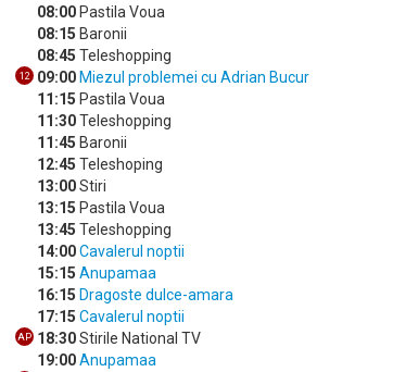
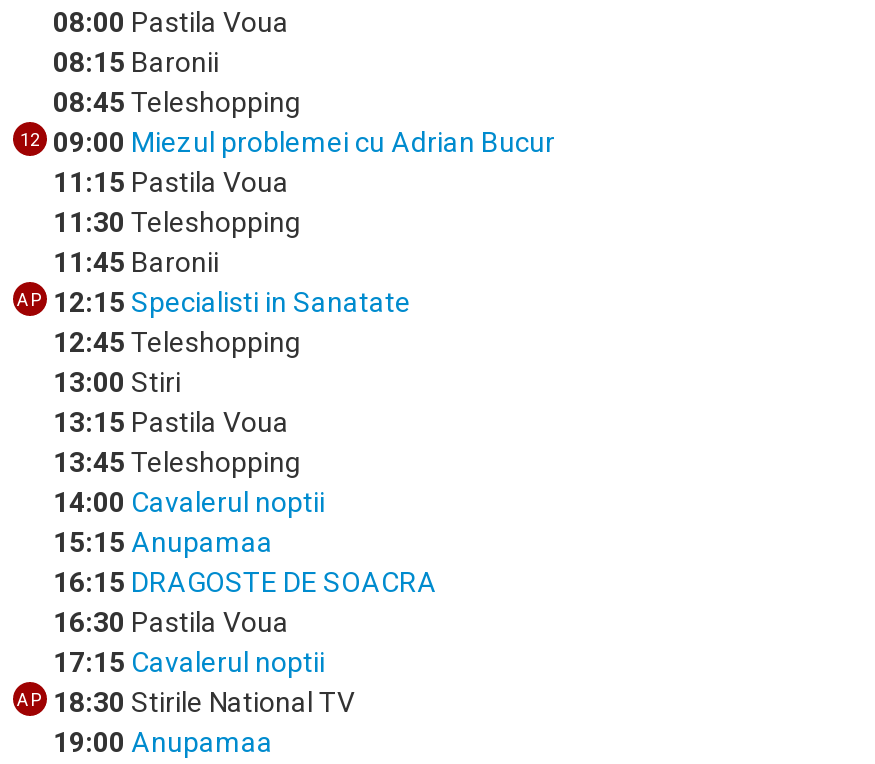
[37,156,163,173] 12:45 Teleshoping -> [17,286,411,358] 12:15 Specialisti in Sanatate | AP | 12:45 Teleshopping
[37,286,233,303] 16:15 Dragoste dulce-amara -> [53,566,437,638] 16:15 DRAGOSTE DE SOACRA | 16:30 Pastila Voua

